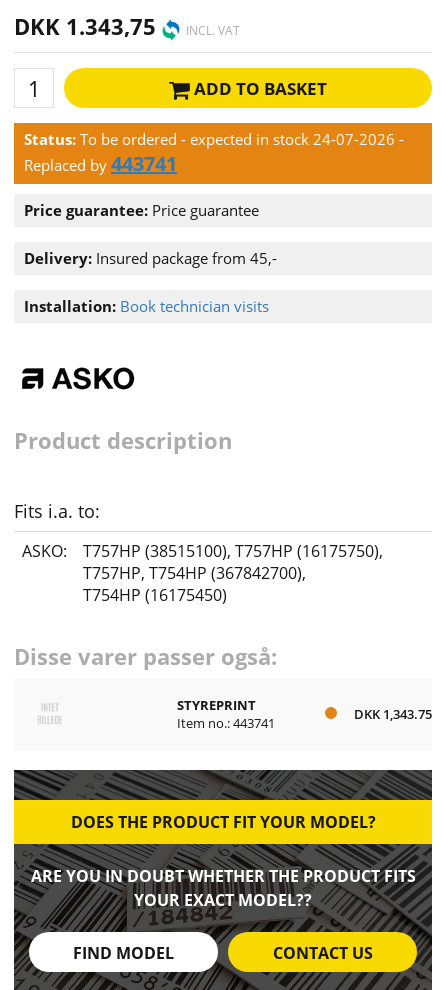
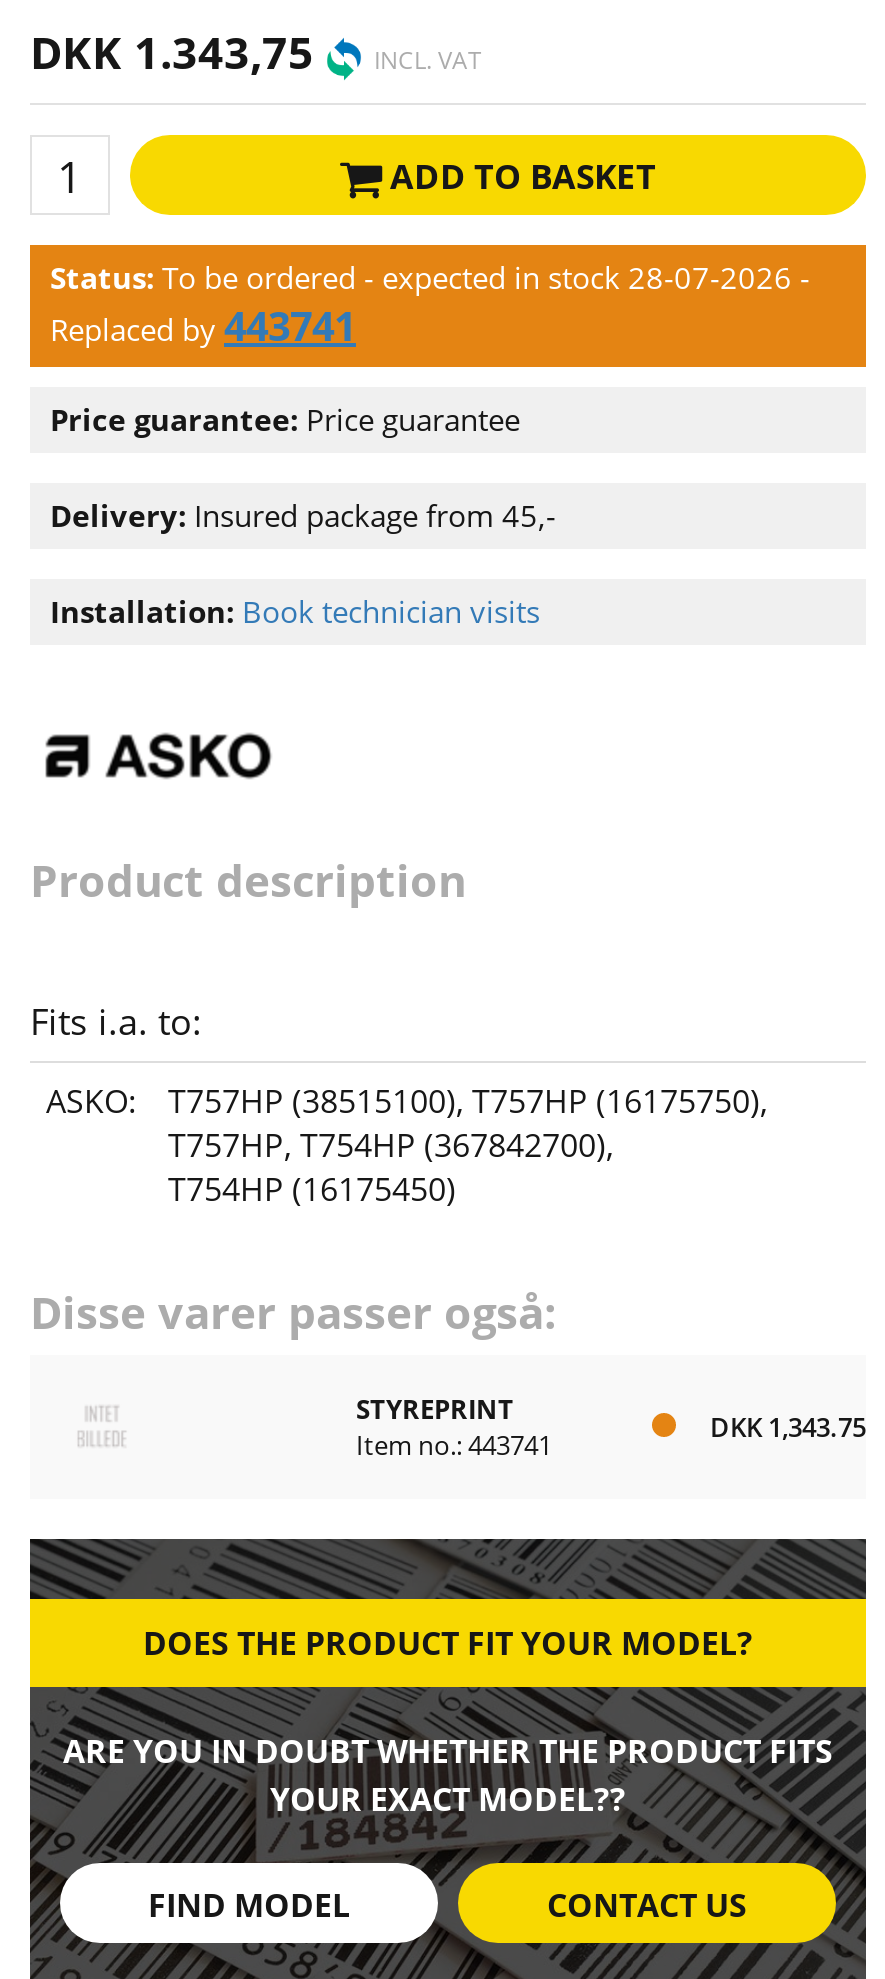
[24,129,404,149] Status: To be ordered - expected in stock 24-07-2026 - -> [50,258,810,298] Status: To be ordered - expected in stock 28-07-2026 -

